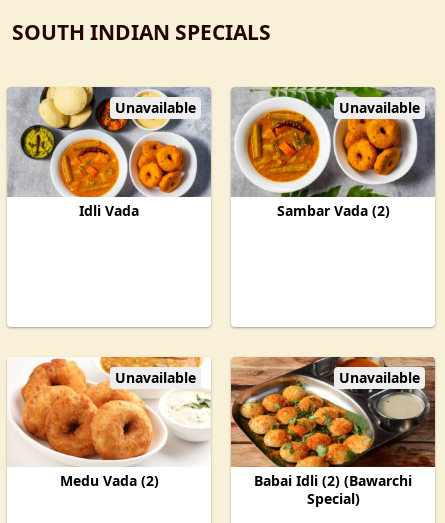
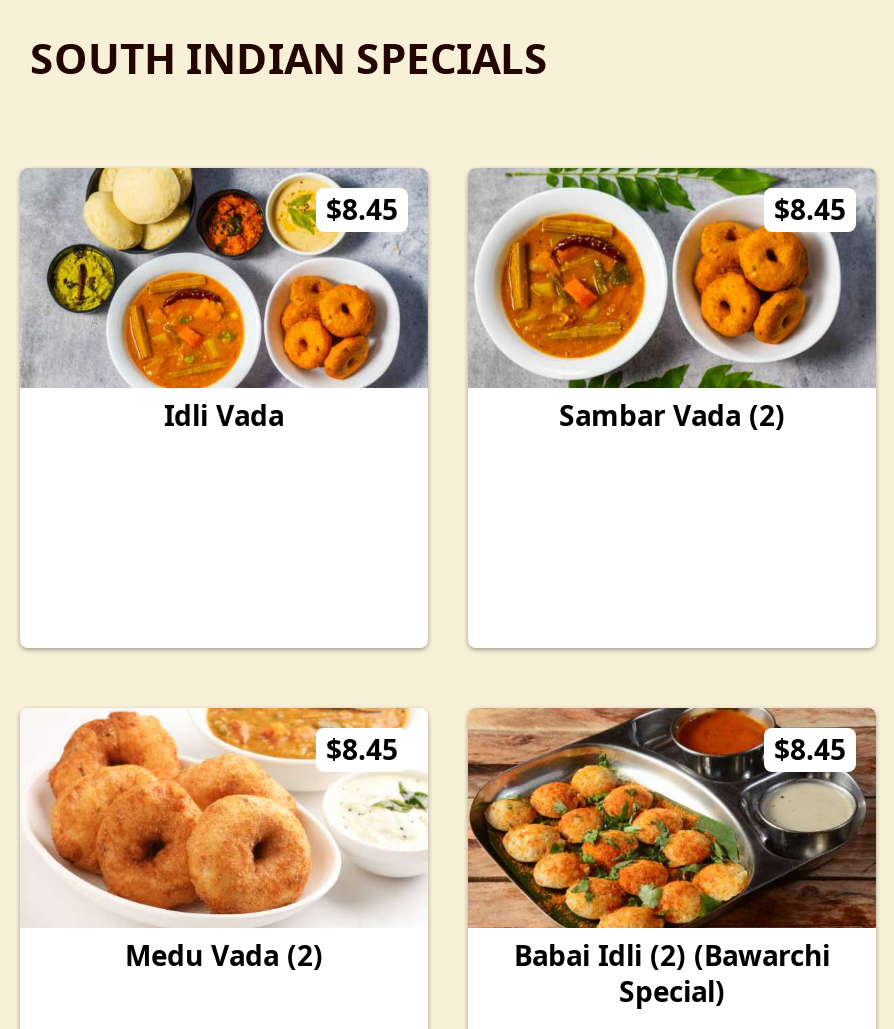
[115,98,196,117] Unavailable -> [326,190,398,228] $8.45
[339,98,420,117] Unavailable -> [774,190,846,228] $8.45
[115,368,196,387] Unavailable -> [326,730,398,768] $8.45
[339,368,420,387] Unavailable -> [774,730,846,768] $8.45

